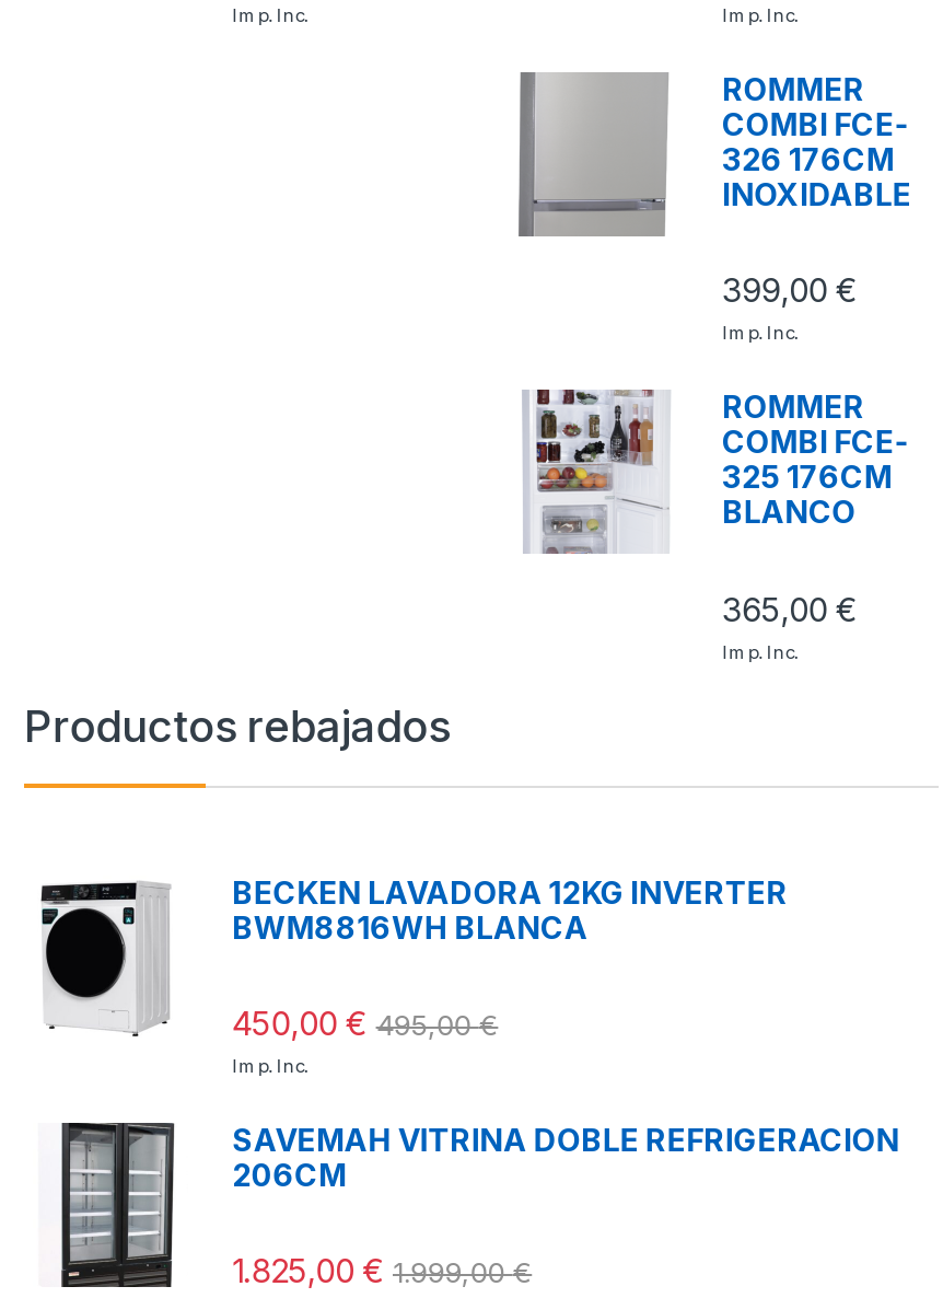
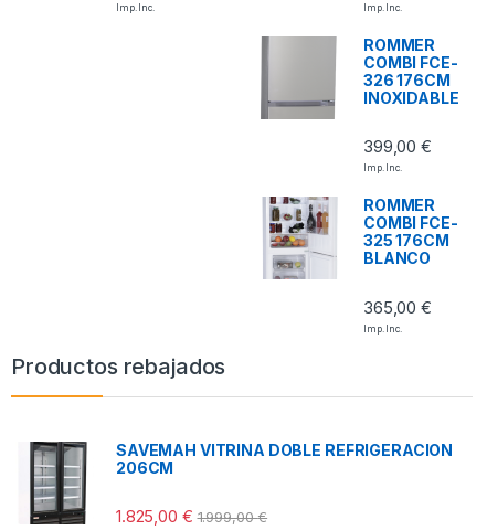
[39,873,788,1077] [image] | BECKEN LAVADORA 12KG INVERTER | BWM8816WH BLANCA | 450,00 € 495,00€ | Imp. Inc. -> none

